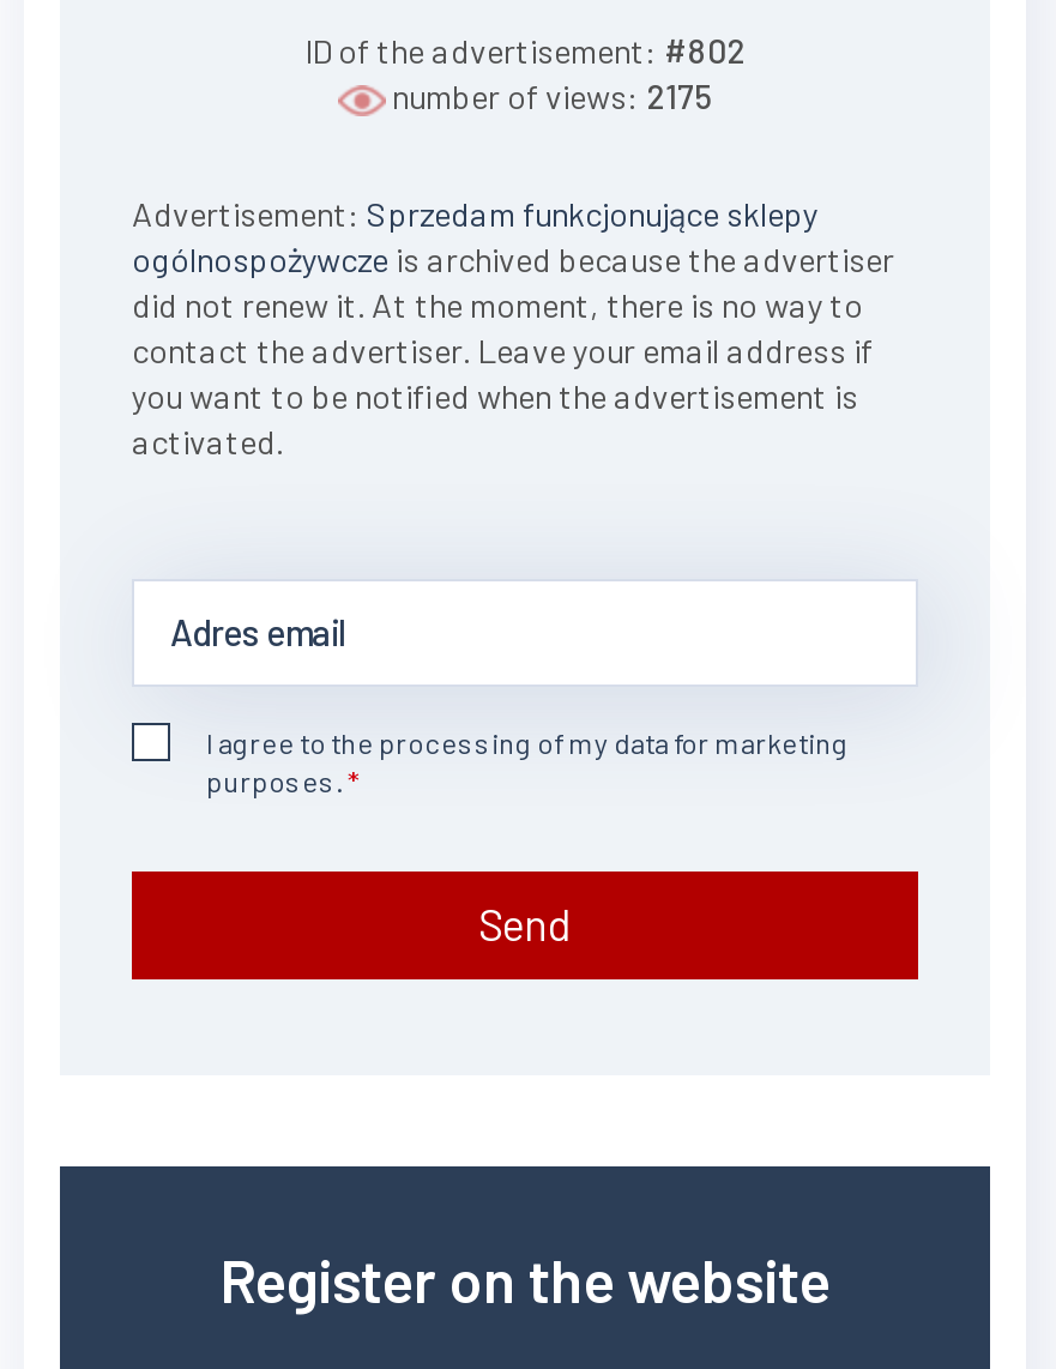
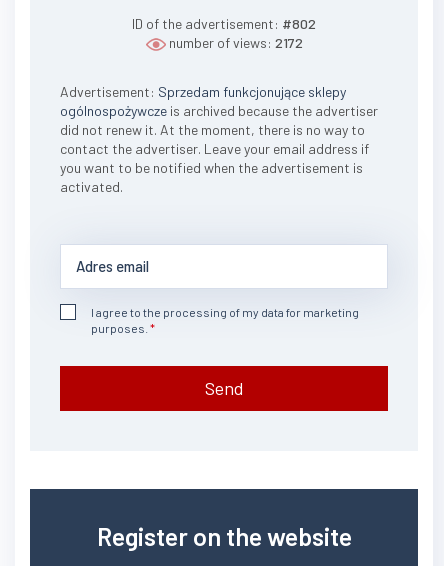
[385,76,713,116] number of views: 2175 -> [165,34,302,51] number of views: 2172

